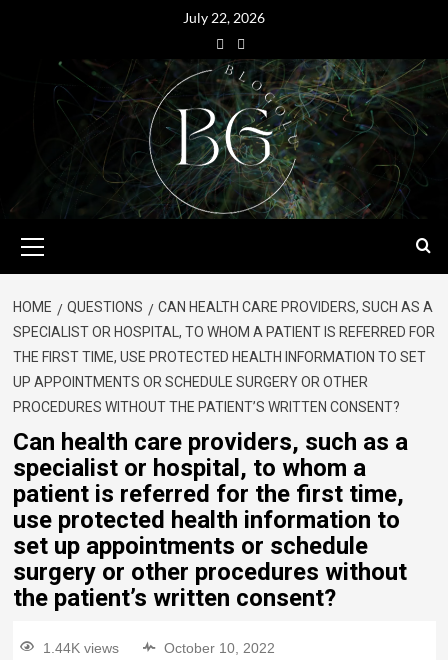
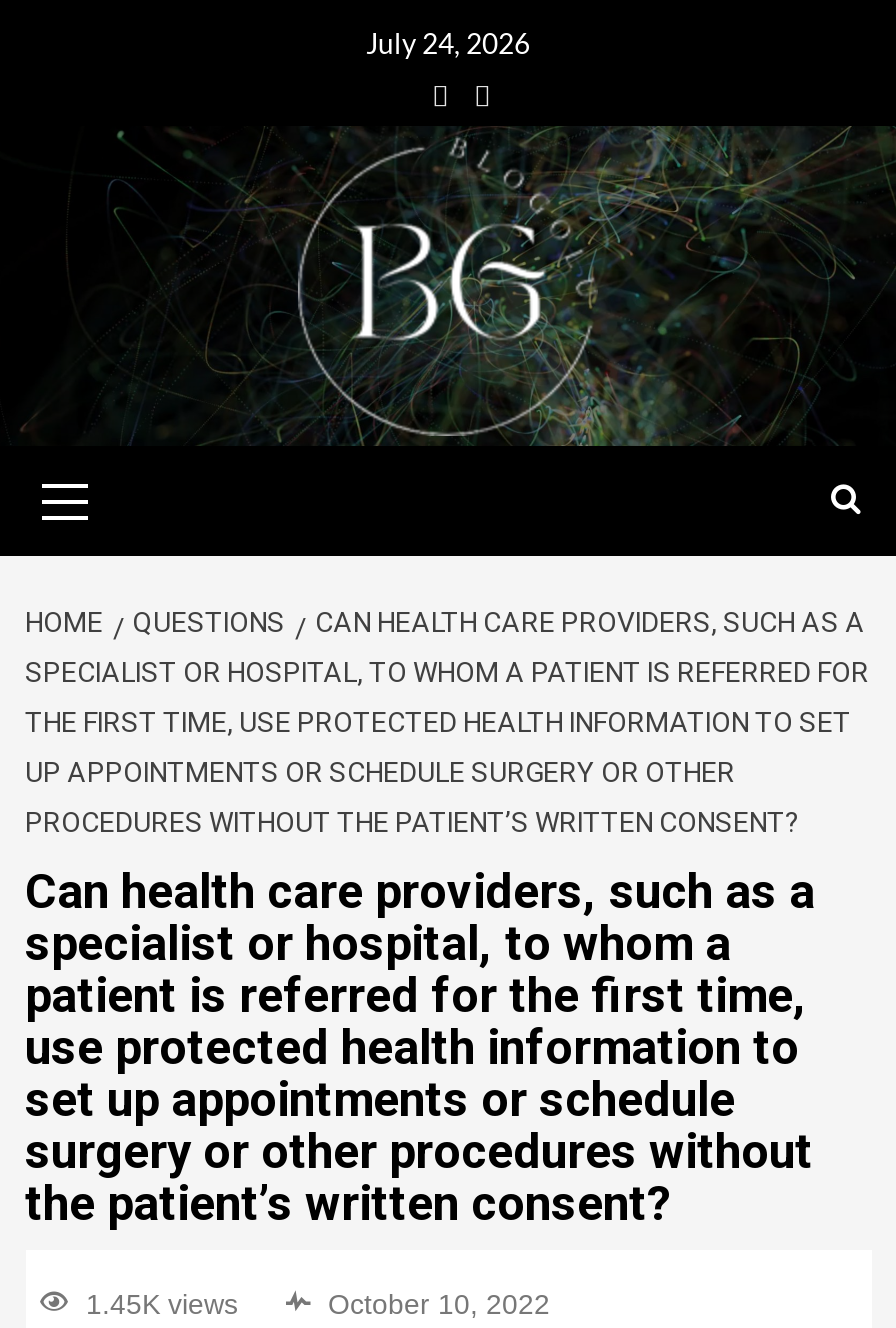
[183,9,265,26] July 22, 2026 -> [366,26,530,60] July 24, 2026
[43,640,119,656] 1.44K views -> [86,1289,238,1321] 1.45K views

